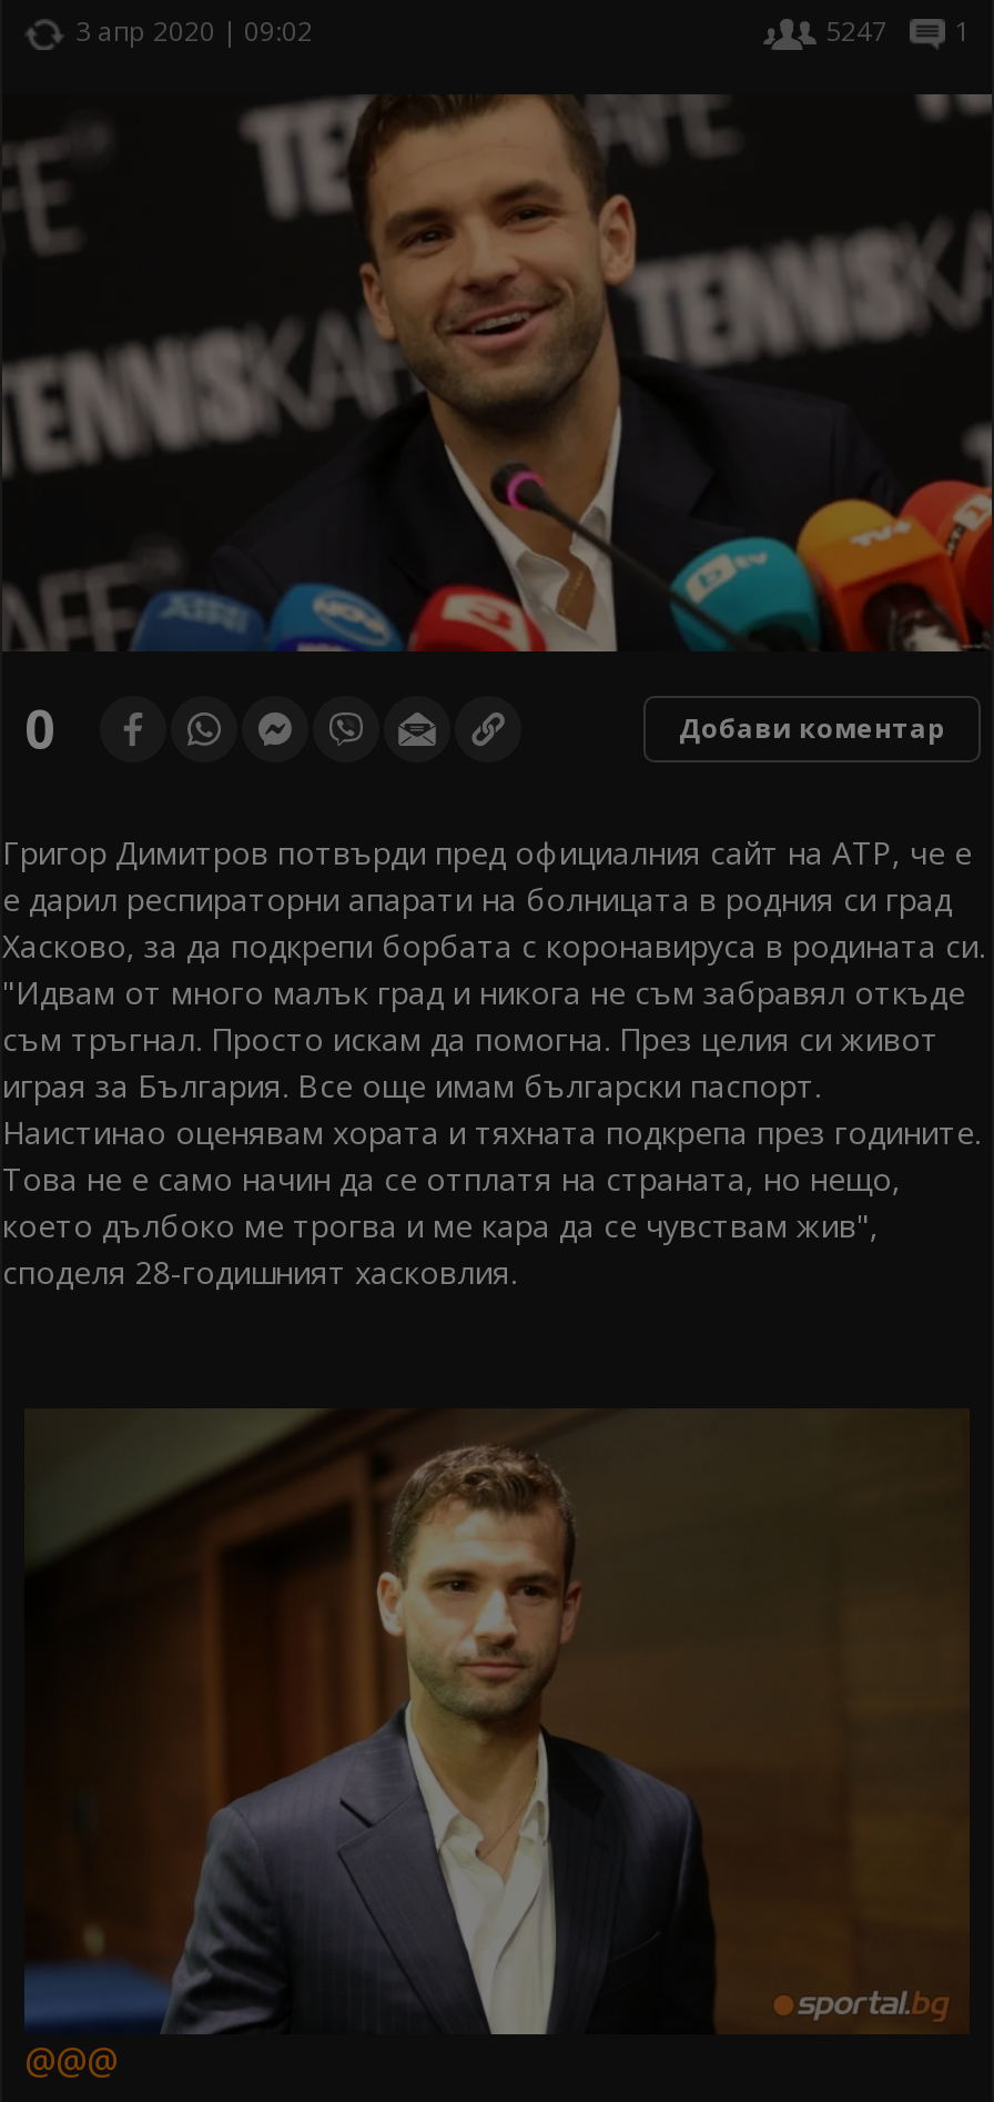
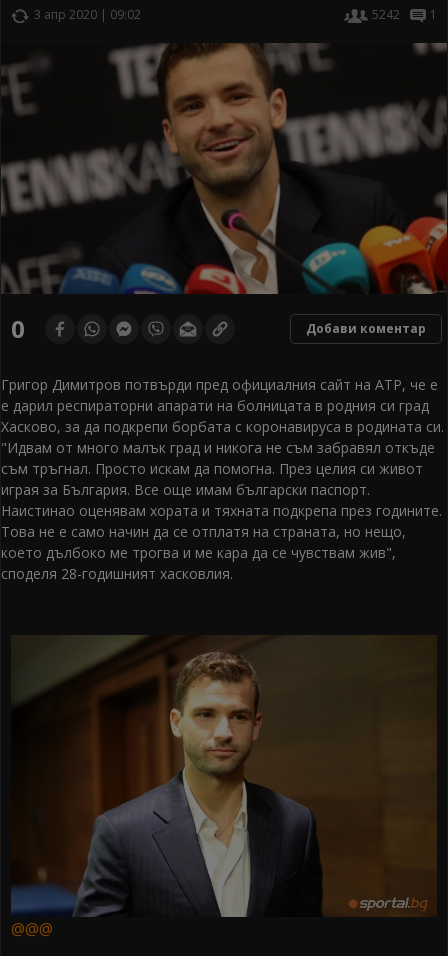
[825,12,970,50] 5247 1 -> [372,6,437,23] 5242 1

